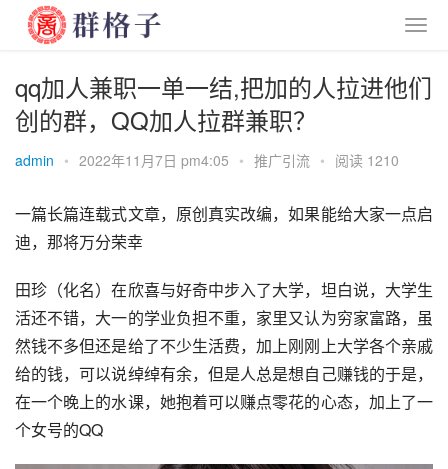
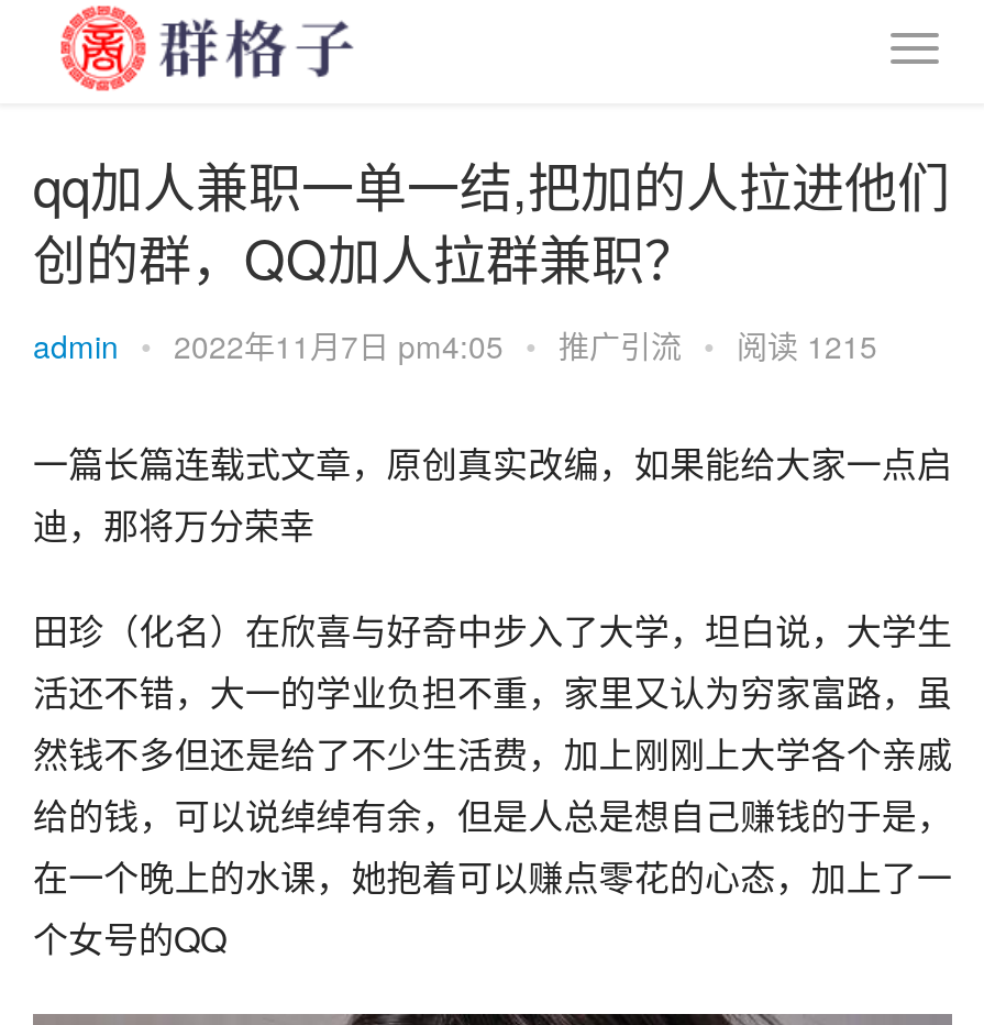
[15,150,399,170] admin • 2022年11月7日 pm4:05 • 推广引流 • 阅读 1210 -> [33,323,877,367] admin • 2022年11月7日 pm4:05 • 推广引流 • 阅读 1215

